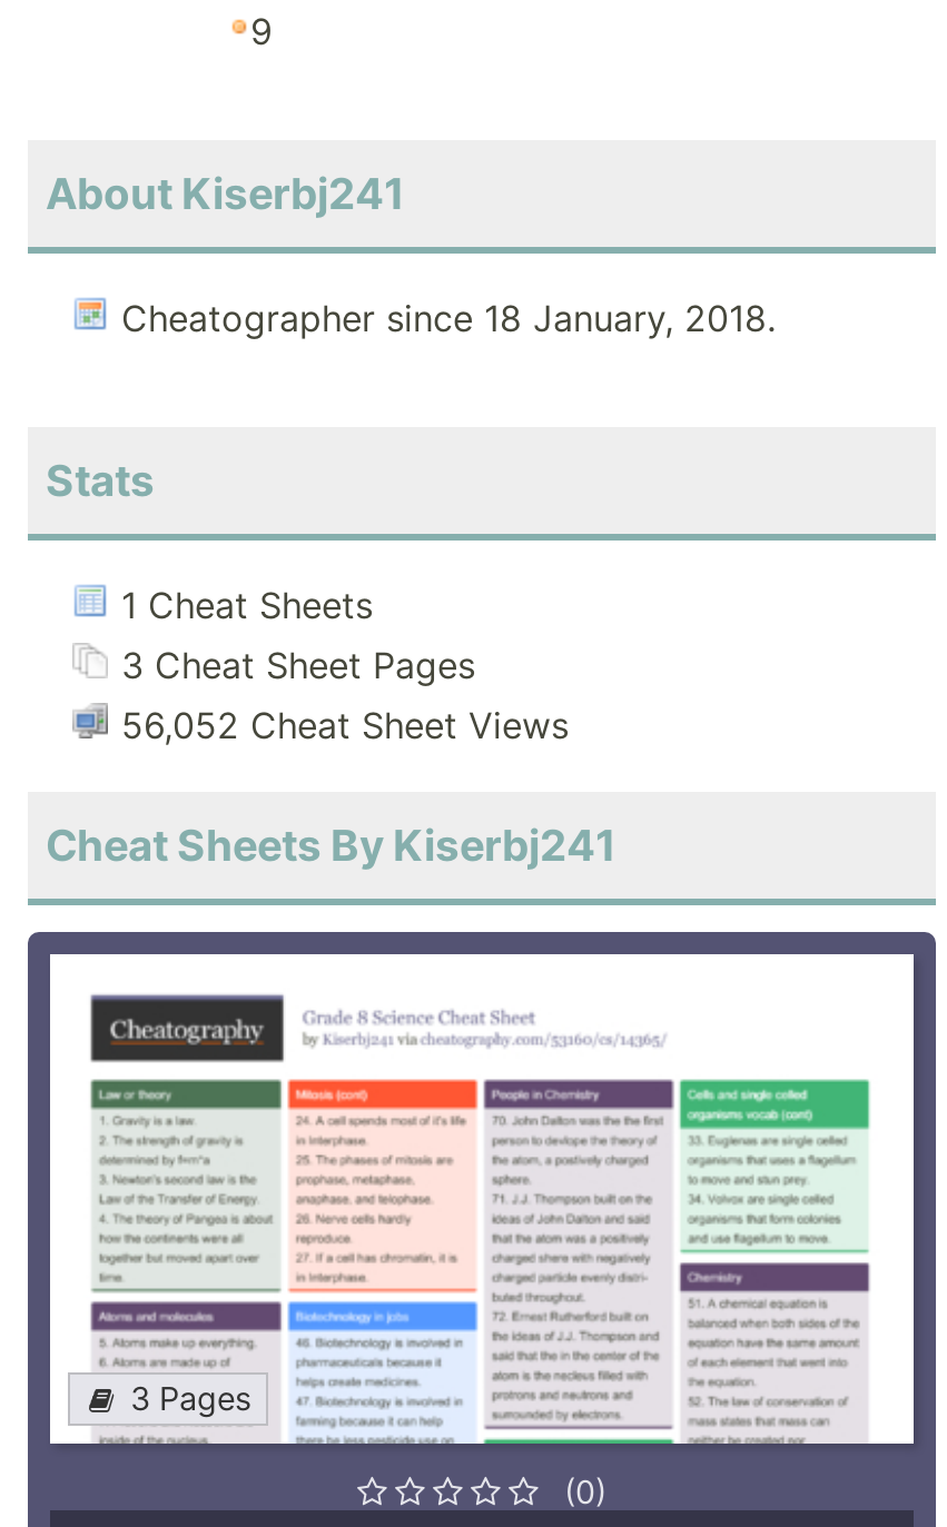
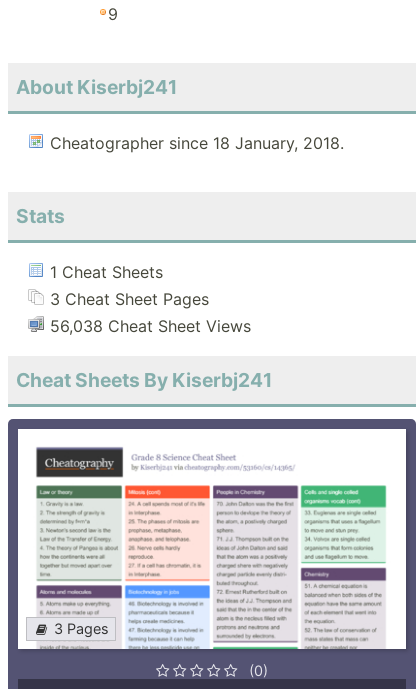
[121,703,569,748] 56,052 Cheat Sheet Views -> [50,316,251,336] 56,038 Cheat Sheet Views

